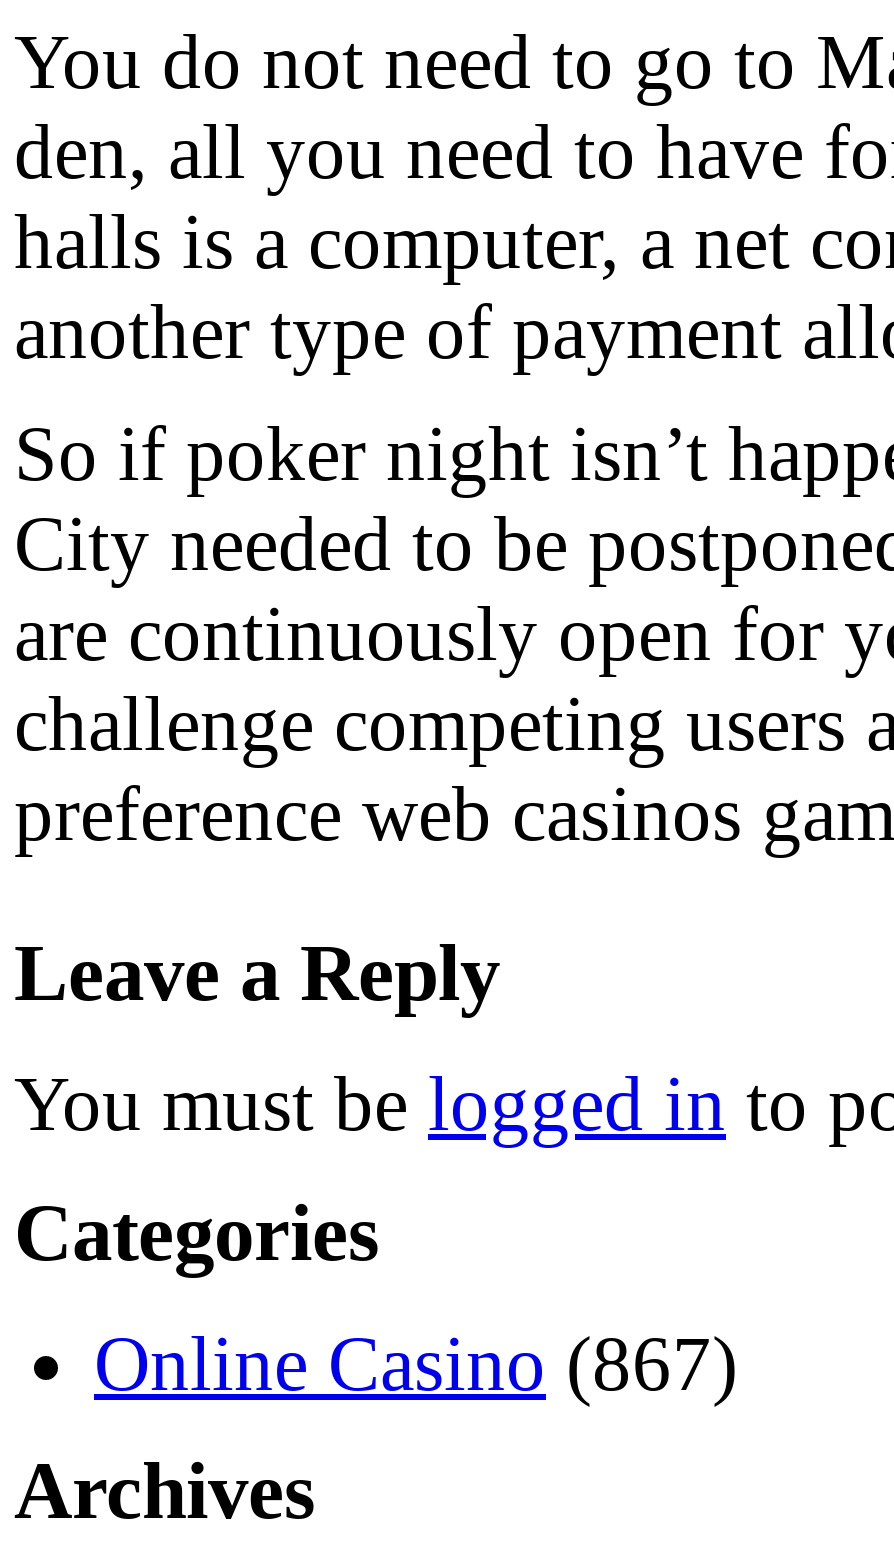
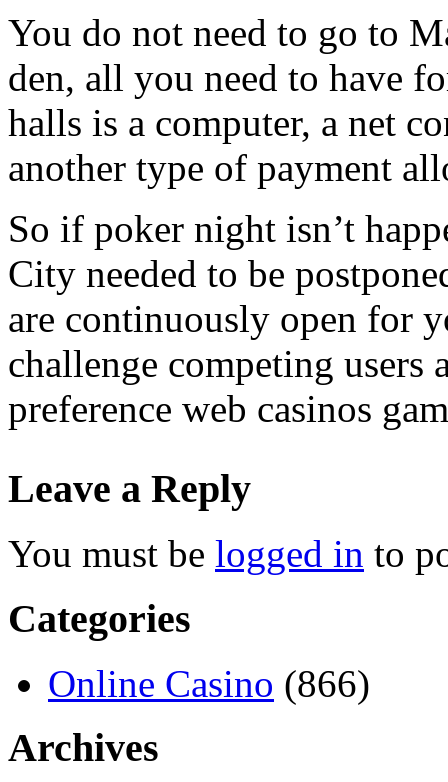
[94,1319,738,1405] Online Casino (867) -> [48,662,370,705] Online Casino (866)

